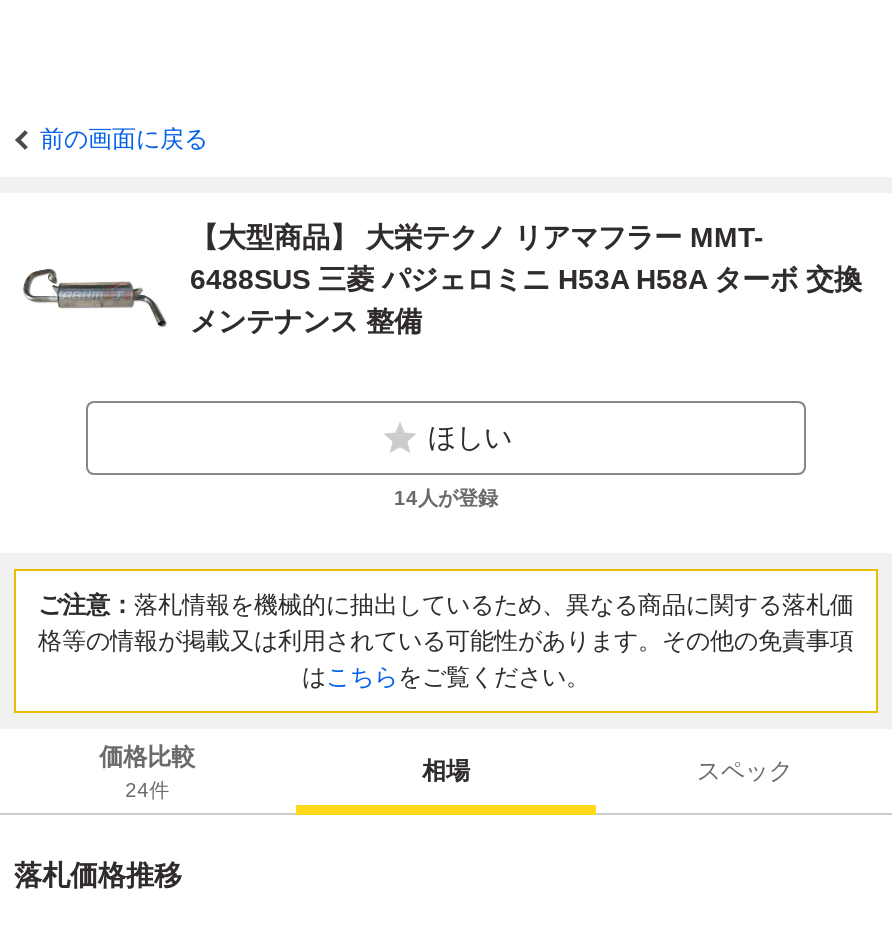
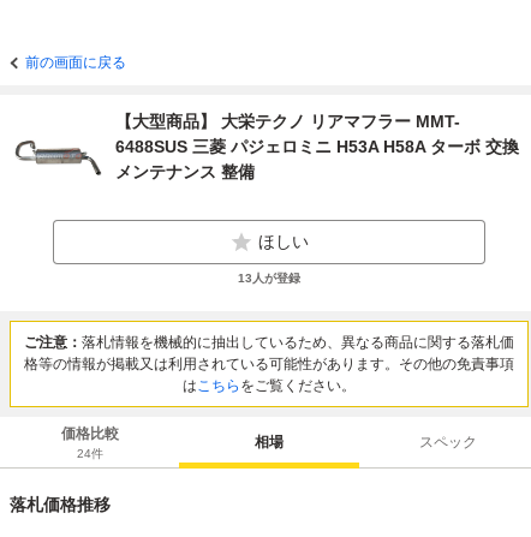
[394,487,498,509] 14人が登録 -> [238,272,300,285] 13人が登録

